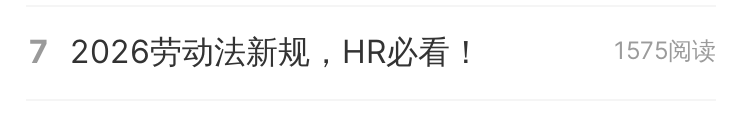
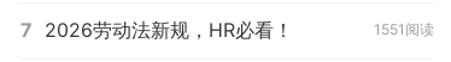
[614,36,716,66] 1575阅读 -> [374,21,434,39] 1551阅读

